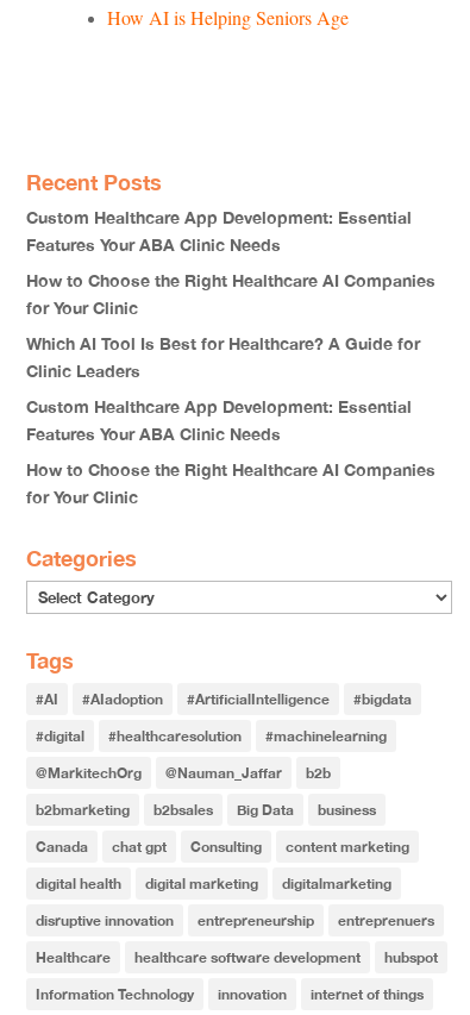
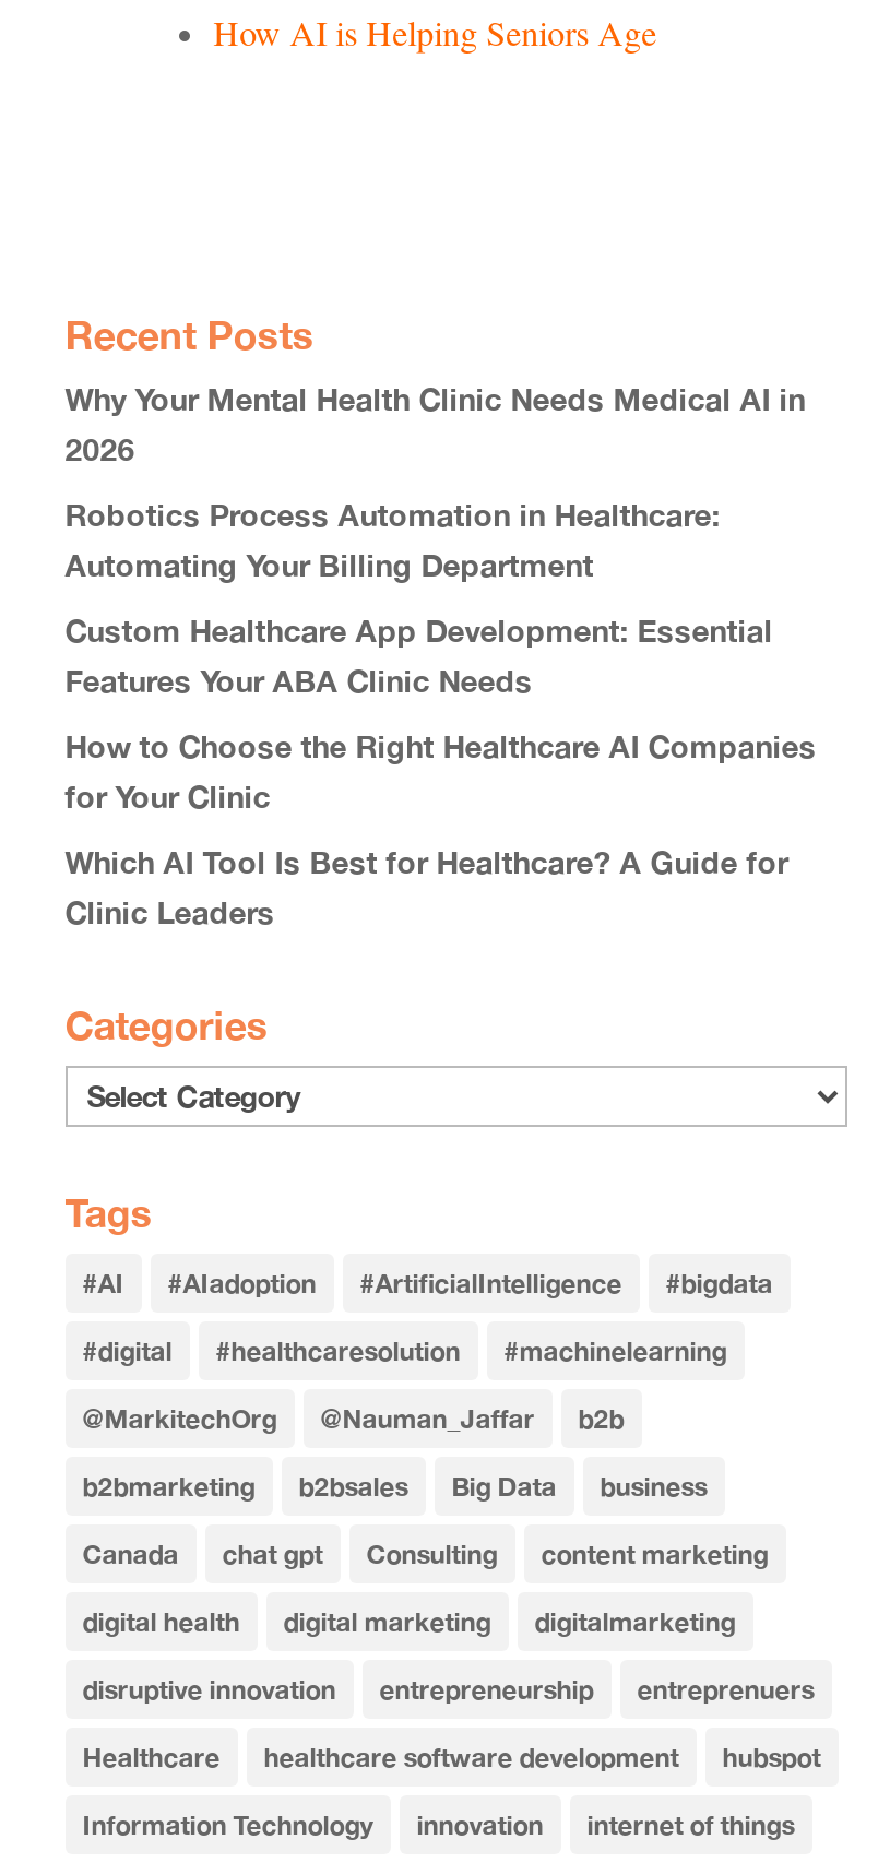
none -> [65,380,805,585] Why Your Mental Health Clinic Needs Medical AI in | 2026 | Robotics Process Automation in Healthcare: | Automating Your Billing Department
moved [26,207,435,382] -> [65,611,816,932]: Custom Healthcare App Development: Essential | Features Your ABA Clinic Needs | How to Choose the Right Healthcare AI Companies | for Your Clinic | Which AI Tool Is Best for Healthcare? A Guide for | Clinic Leaders
[26,396,435,508] Custom Healthcare App Development: Essential | Features Your ABA Clinic Needs | How to Choose the Right Healthcare AI Companies | for Your Clinic -> none

